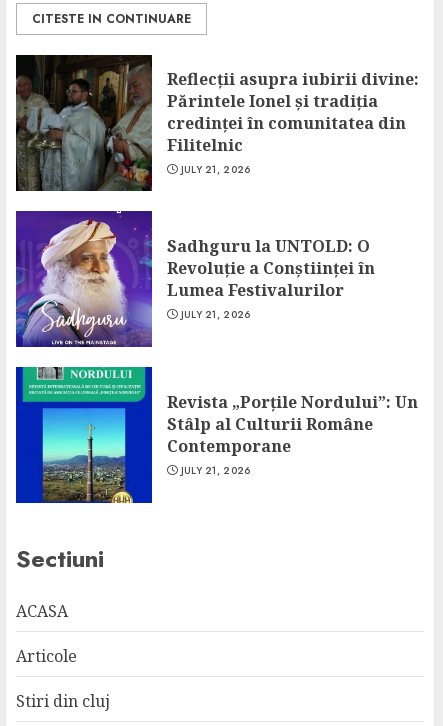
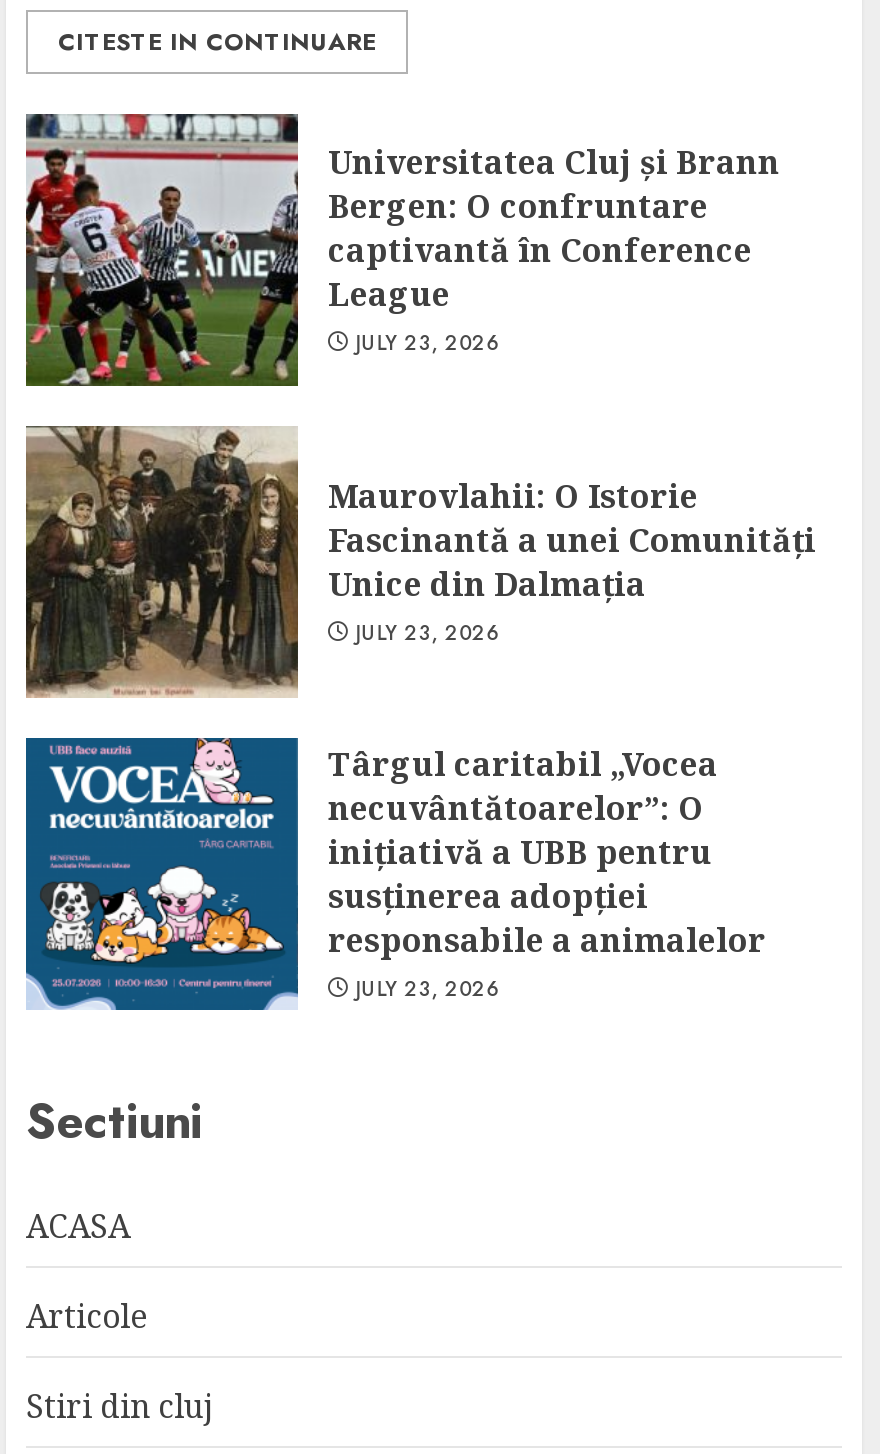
[15,54,419,191] [image] | Reflecții asupra iubirii divine: | Părintele Ionel și tradiția | credinței în comunitatea din | Filitelnic | JULY 21, 2026 -> [24,112,780,386] [image] | Universitatea Cluj și Brann | Bergen: O confruntare | captivantă în Conference | League | JULY 23, 2026
[15,210,375,348] [image] | Sadhguru la UNTOLD: O | Revoluție a Conștiinței în | Lumea Festivalurilor | JULY 21, 2026 -> [24,424,816,698] [image] | Maurovlahii: O Istorie | Fascinantă a unei Comunități | Unice din Dalmația | JULY 23, 2026
[15,367,418,504] [image] | Revista „Porțile Nordului”: Un | Stâlp al Culturii Române | Contemporane | JULY 21, 2026 -> [26,736,766,1012] [image] | Târgul caritabil „Vocea | necuvântătoarelor”: O | inițiativă a UBB pentru | susținerea adopției | responsabile a animalelor | JULY 23, 2026

